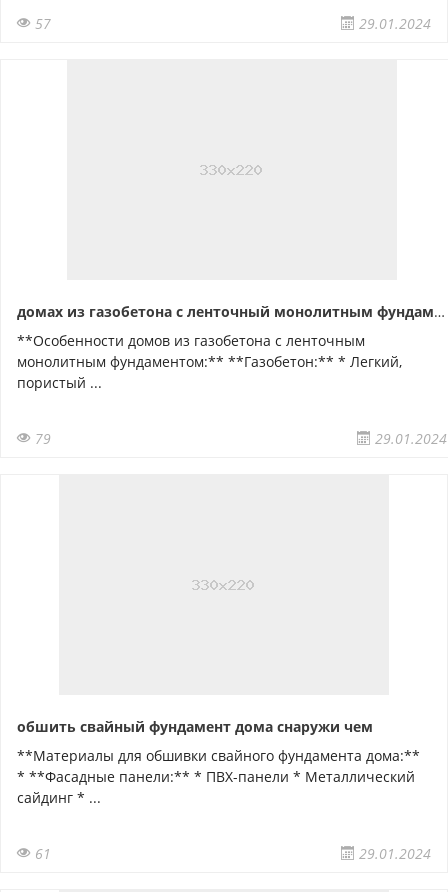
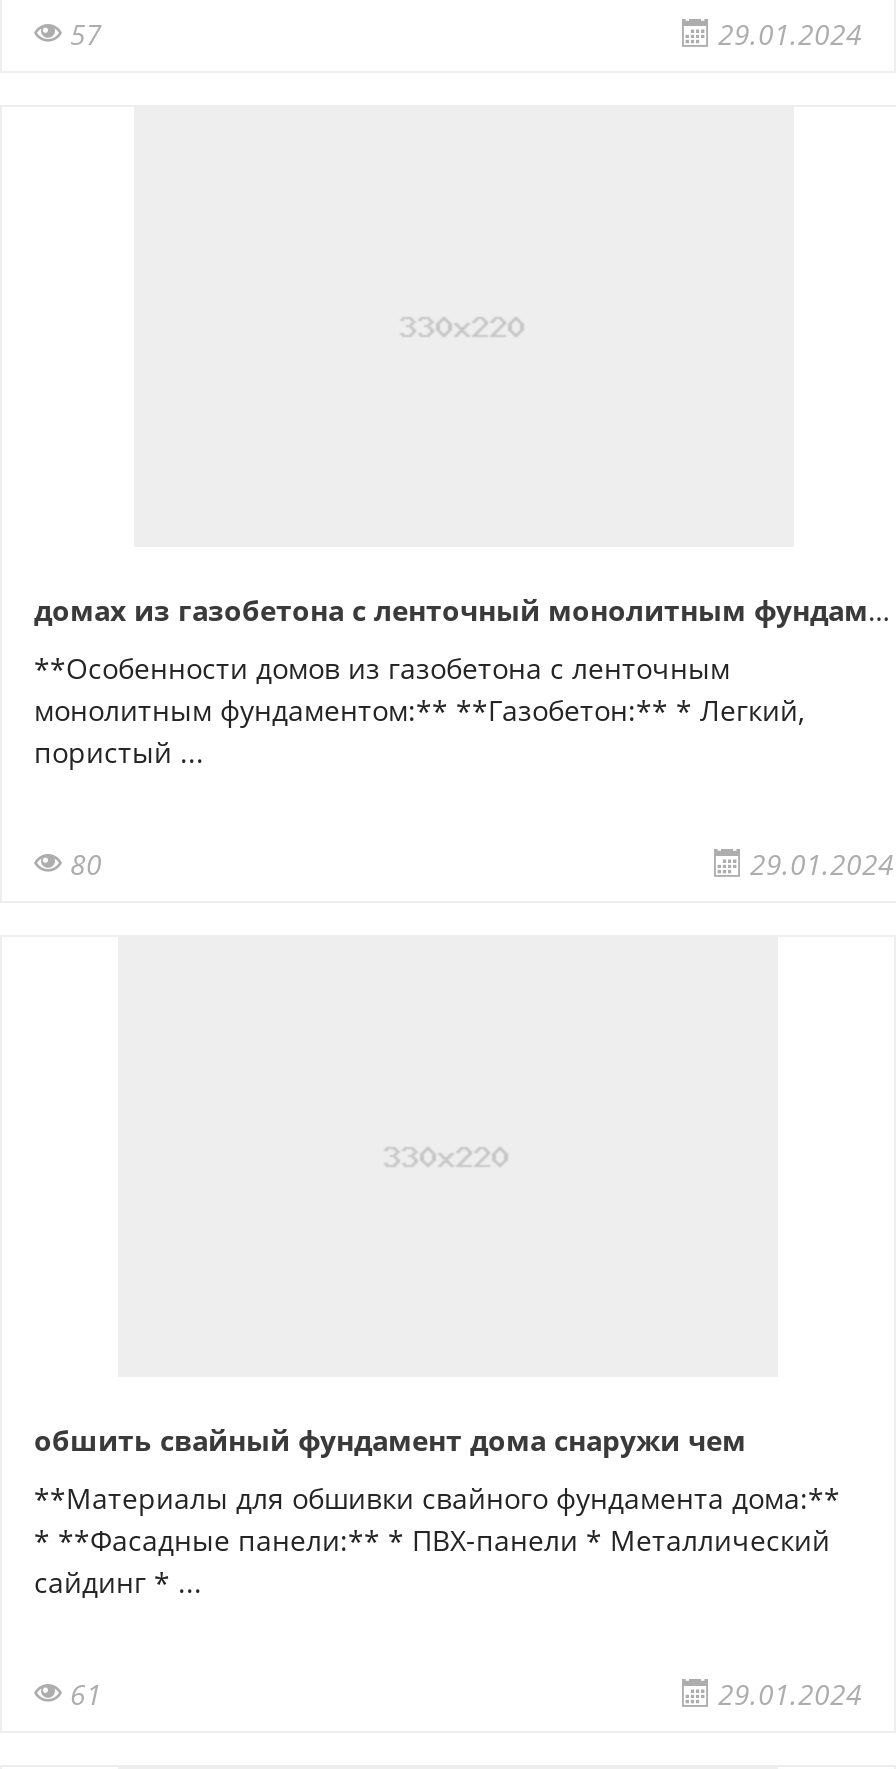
[31,429,51,448] 79 -> [62,845,102,883] 80

